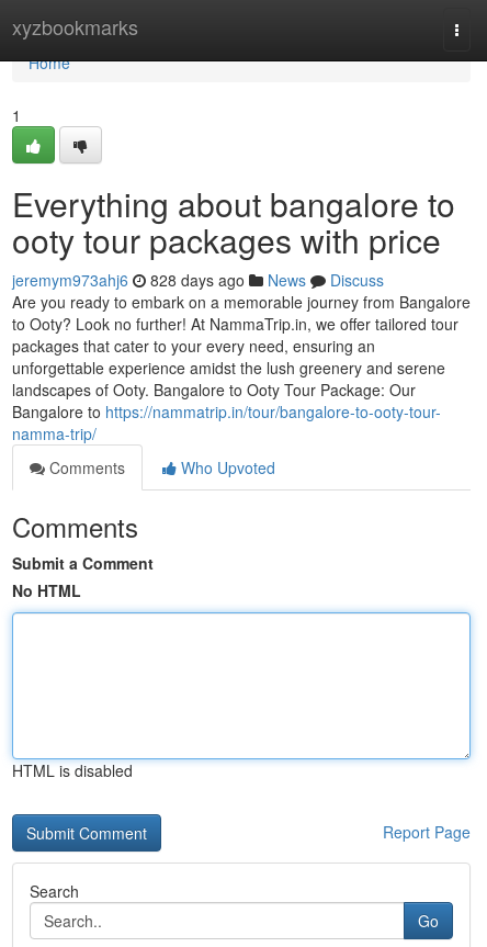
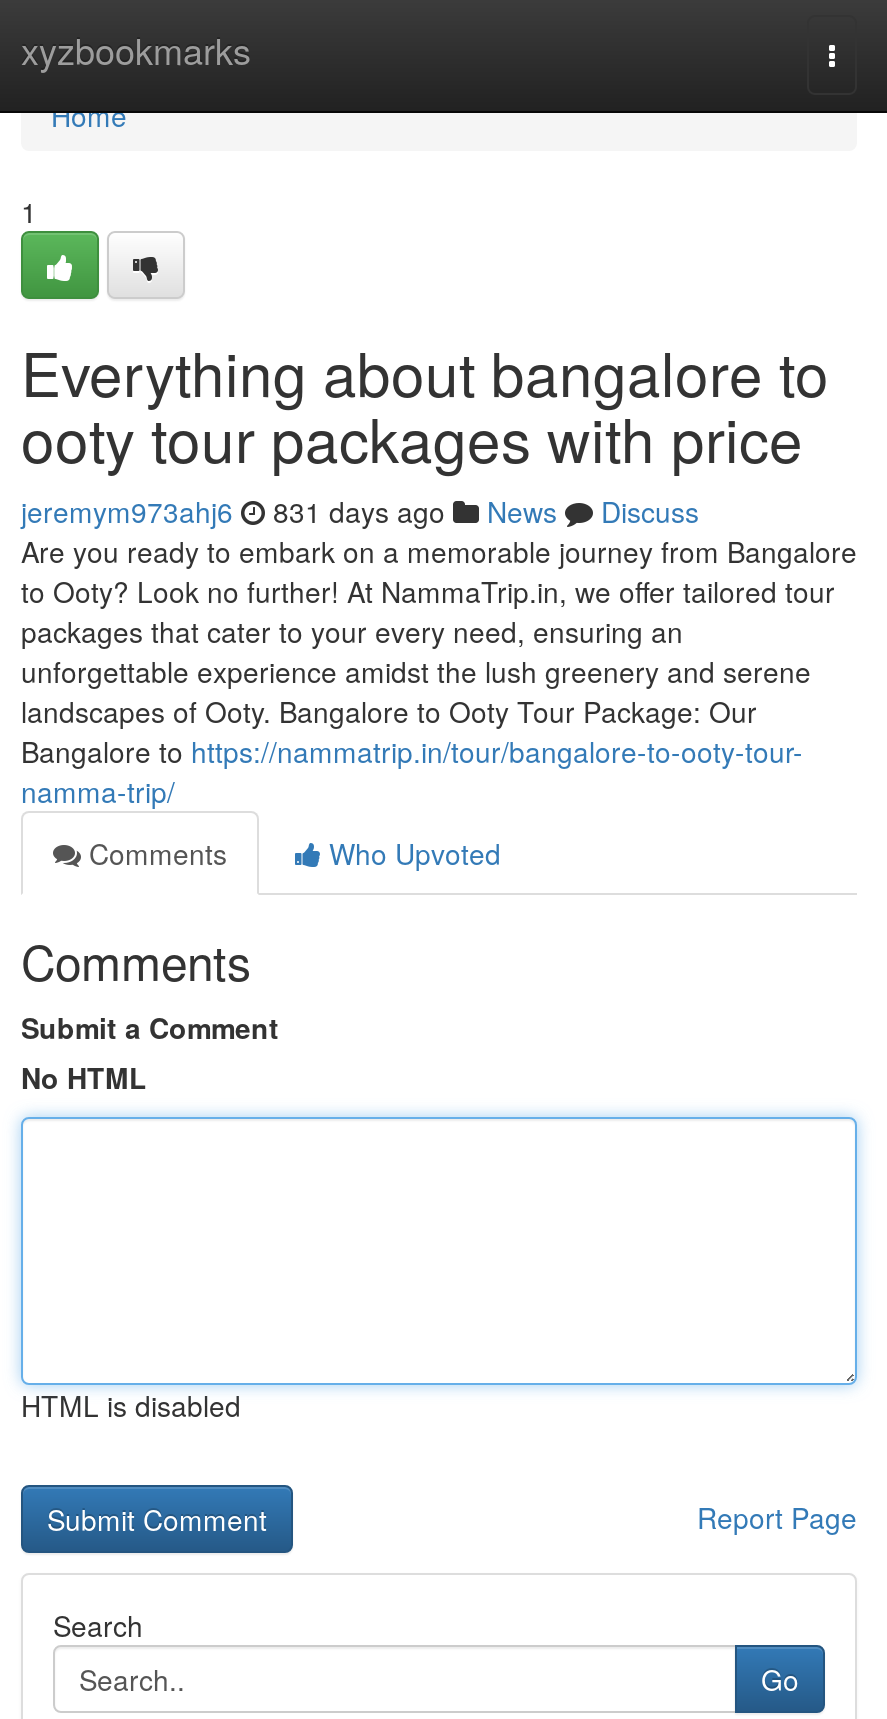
[12,269,384,291] jeremym973ahj6 828 days ago News Discuss -> [21,491,699,531] jeremym973ahj6 831 days ago News Discuss

